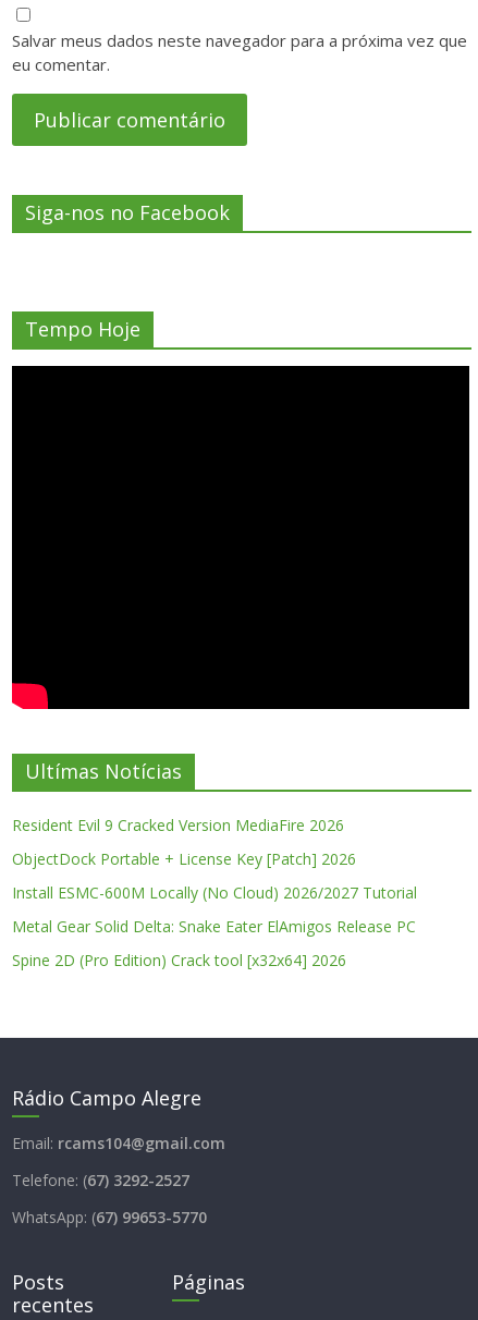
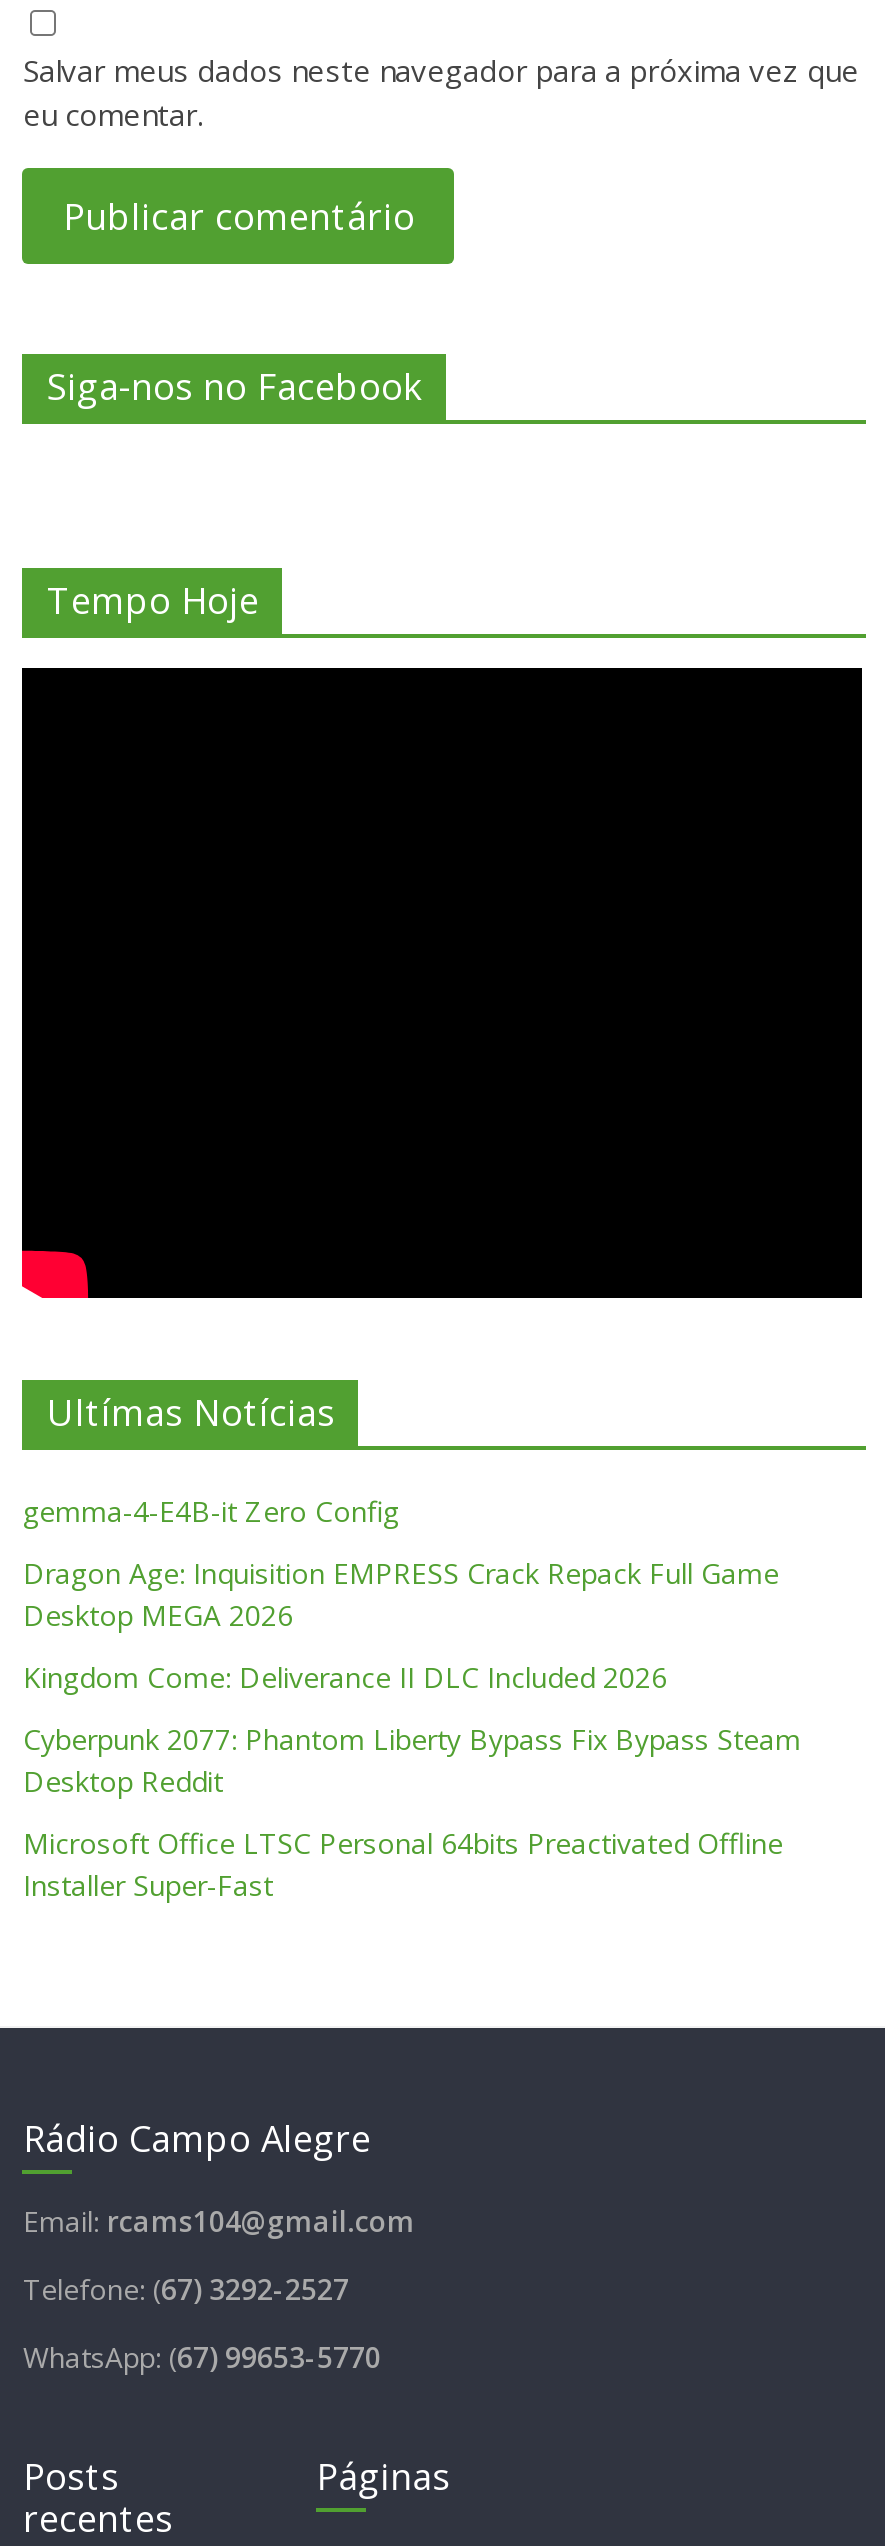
[12,815,345,835] Resident Evil 9 Cracked Version MediaFire 2026 -> [23,1492,399,1530] gemma-4-E4B-it Zero Config
[12,848,356,869] ObjectDock Portable + License Key [Patch] 2026 -> [23,1554,779,1634] Dragon Age: Inquisition EMPRESS Crack Repack Full Game | Desktop MEGA 2026
[12,882,417,903] Install ESMC-600M Locally (No Cloud) 2026/2027 Tutorial -> [23,1658,667,1696] Kingdom Come: Deliverance II DLC Included 2026
[12,916,416,937] Metal Gear Solid Delta: Snake Eater ElAmigos Release PC -> [23,1720,801,1800] Cyberpunk 2077: Phantom Liberty Bypass Fix Bypass Steam | Desktop Reddit
[12,950,347,970] Spine 2D (Pro Edition) Crack tool [x32x64] 2026 -> [23,1824,783,1904] Microsoft Office LTSC Personal 64bits Preactivated Offline | Installer Super-Fast

